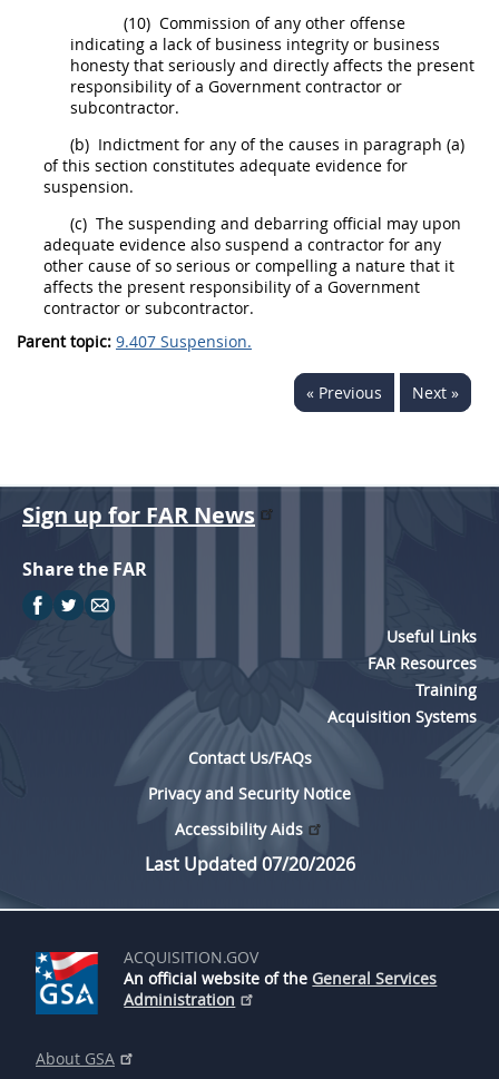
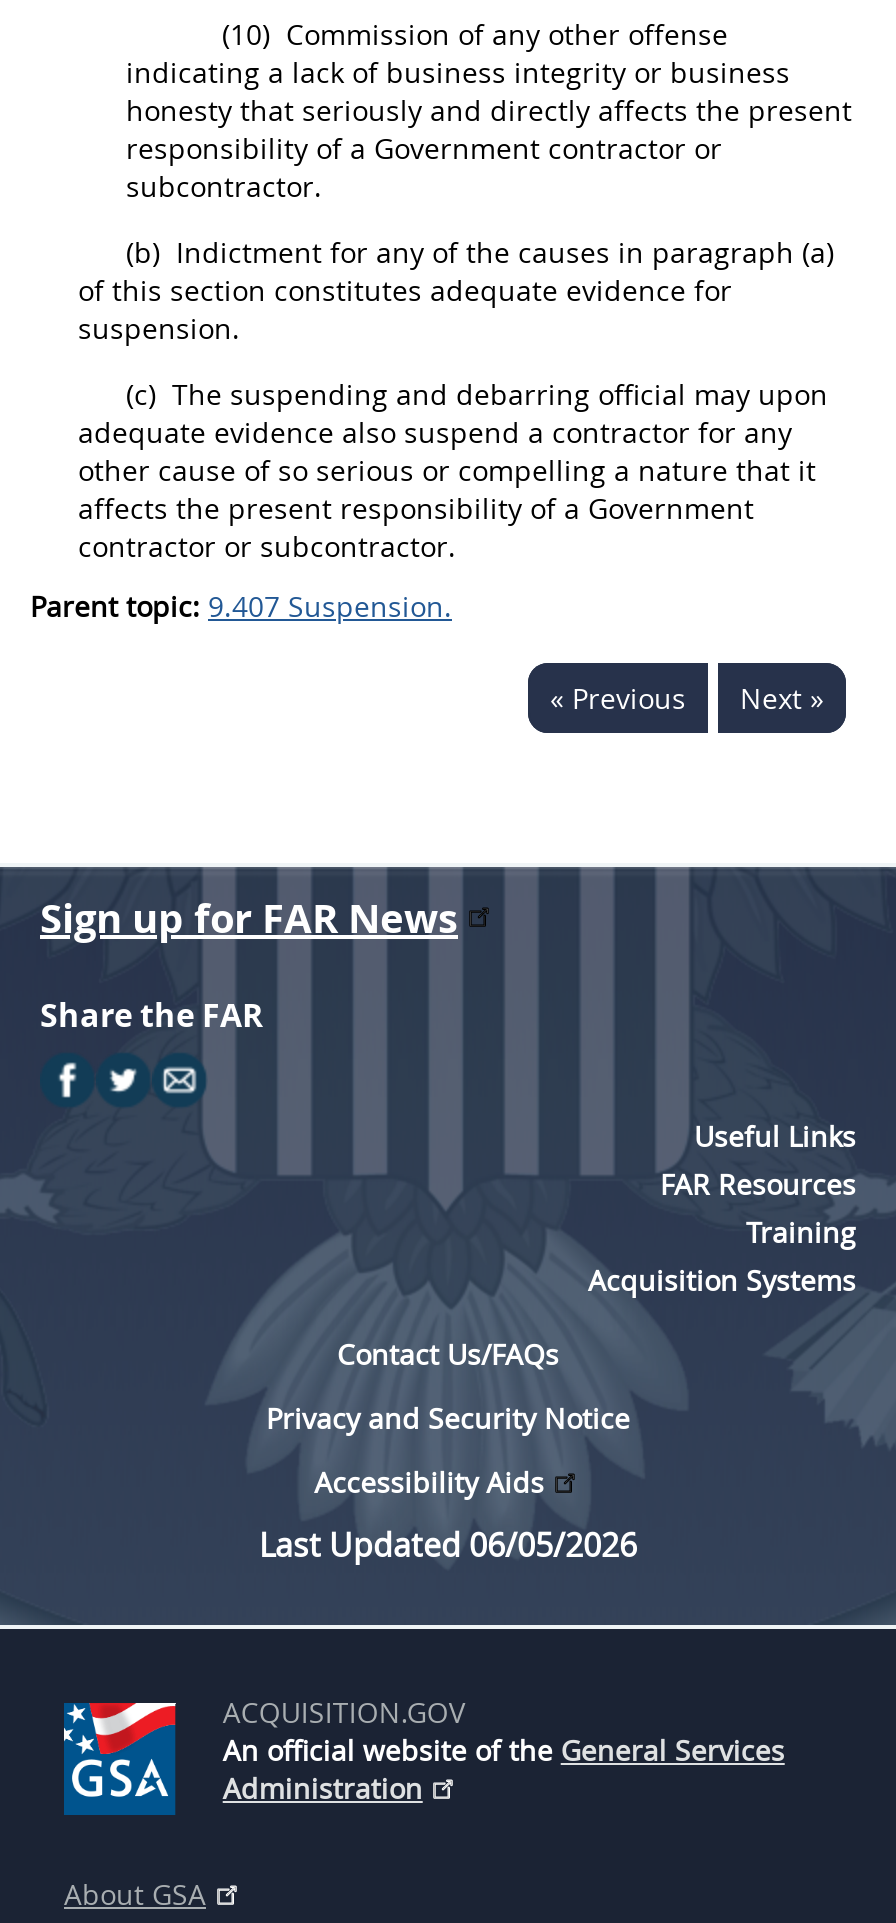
[144,852,355,876] Last Updated 07/20/2026 -> [259,1523,637,1567] Last Updated 06/05/2026

